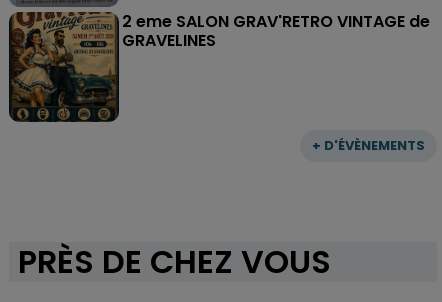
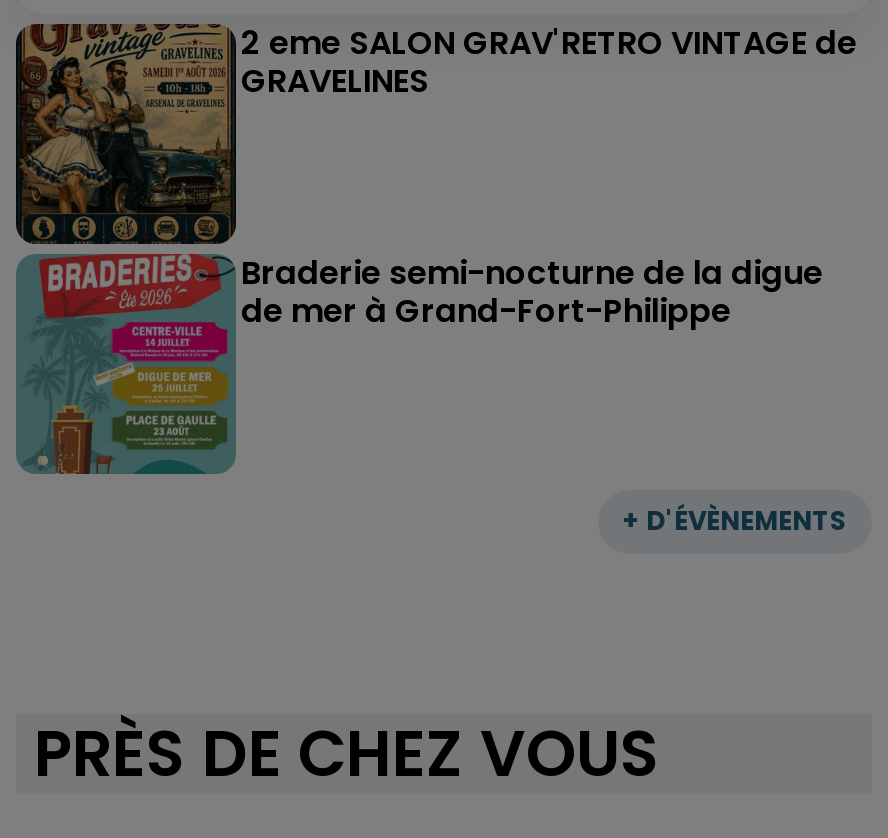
none -> [18,250,823,476] [image] | Braderie semi-nocturne de la digue | de mer à Grand-Fort-Philippe

